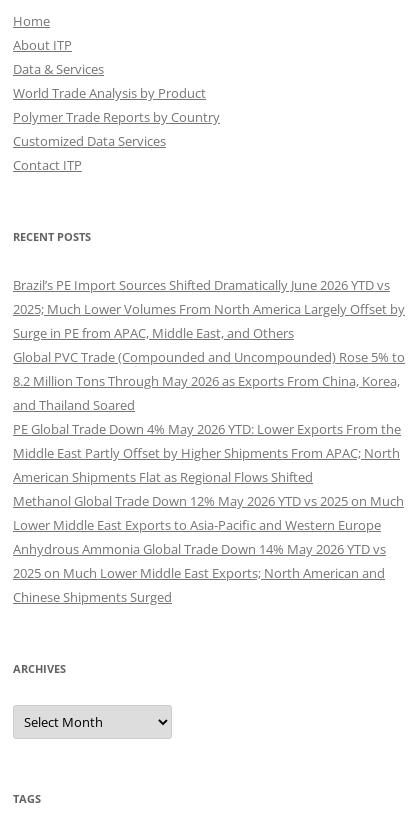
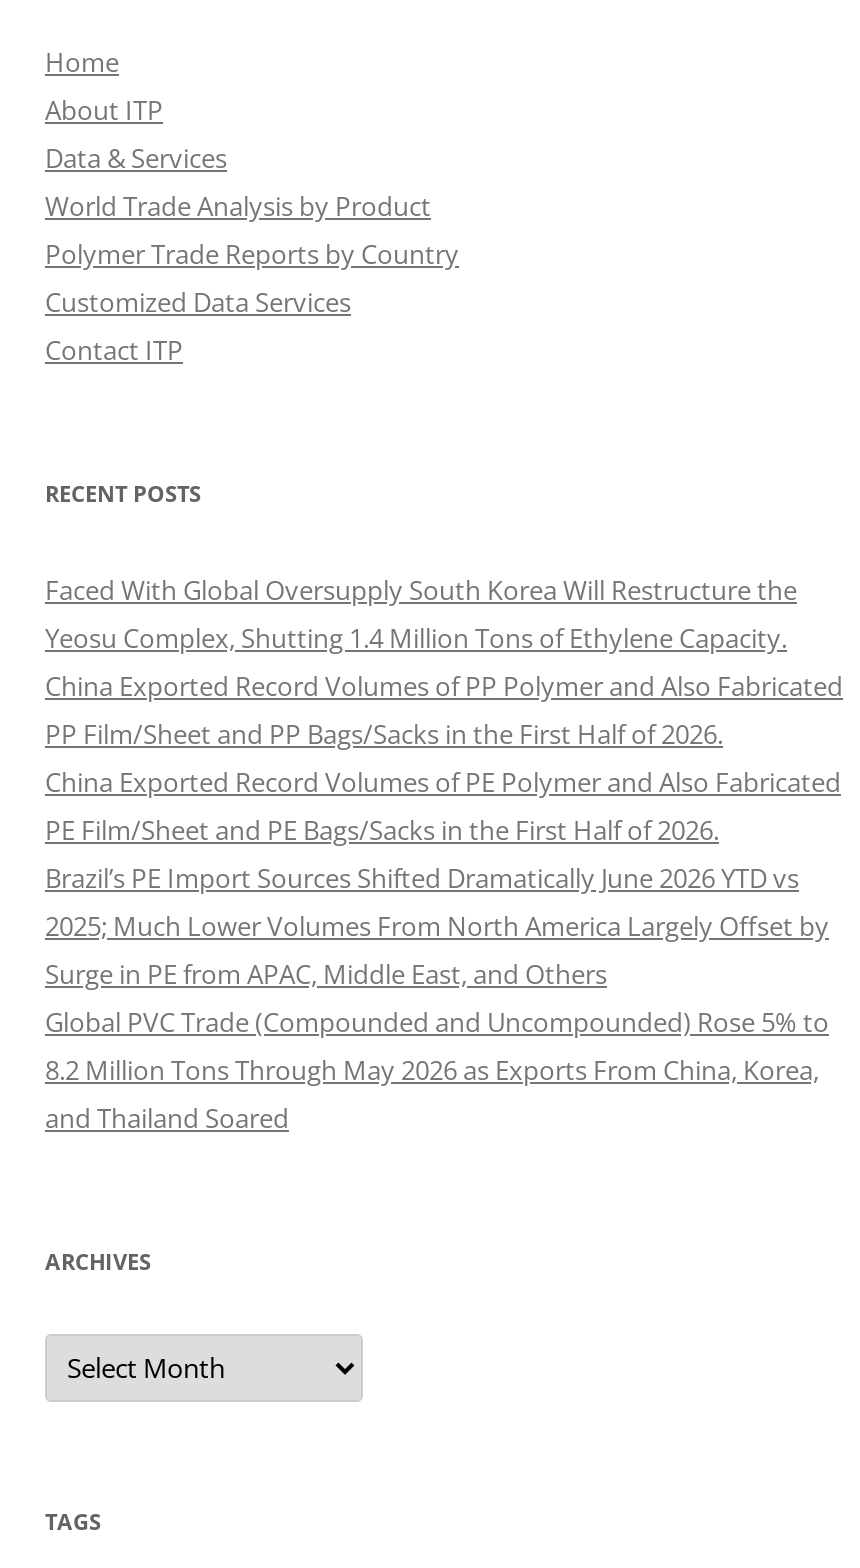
none -> [45,572,843,848] Faced With Global Oversupply South Korea Will Restructure the | Yeosu Complex, Shutting 1.4 Million Tons of Ethylene Capacity. | China Exported Record Volumes of PP Polymer and Also Fabricated | PP Film/Sheet and PP Bags/Sacks in the First Half of 2026. | China Exported Record Volumes of PE Polymer and Also Fabricated | PE Film/Sheet and PE Bags/Sacks in the First Half of 2026.
moved [13,276,405,414] -> [45,860,829,1136]: Brazil’s PE Import Sources Shifted Dramatically June 2026 YTD vs | 2025; Much Lower Volumes From North America Largely Offset by | Surge in PE from APAC, Middle East, and Others | Global PVC Trade (Compounded and Uncompounded) Rose 5% to | 8.2 Million Tons Through May 2026 as Exports From China, Korea, | and Thailand Soared
[13,420,404,606] PE Global Trade Down 4% May 2026 YTD: Lower Exports From the | Middle East Partly Offset by Higher Shipments From APAC; North | American Shipments Flat as Regional Flows Shifted | Methanol Global Trade Down 12% May 2026 YTD vs 2025 on Much | Lower Middle East Exports to Asia-Pacific and Western Europe | Anhydrous Ammonia Global Trade Down 14% May 2026 YTD vs | 2025 on Much Lower Middle East Exports; North American and | Chinese Shipments Surged -> none

